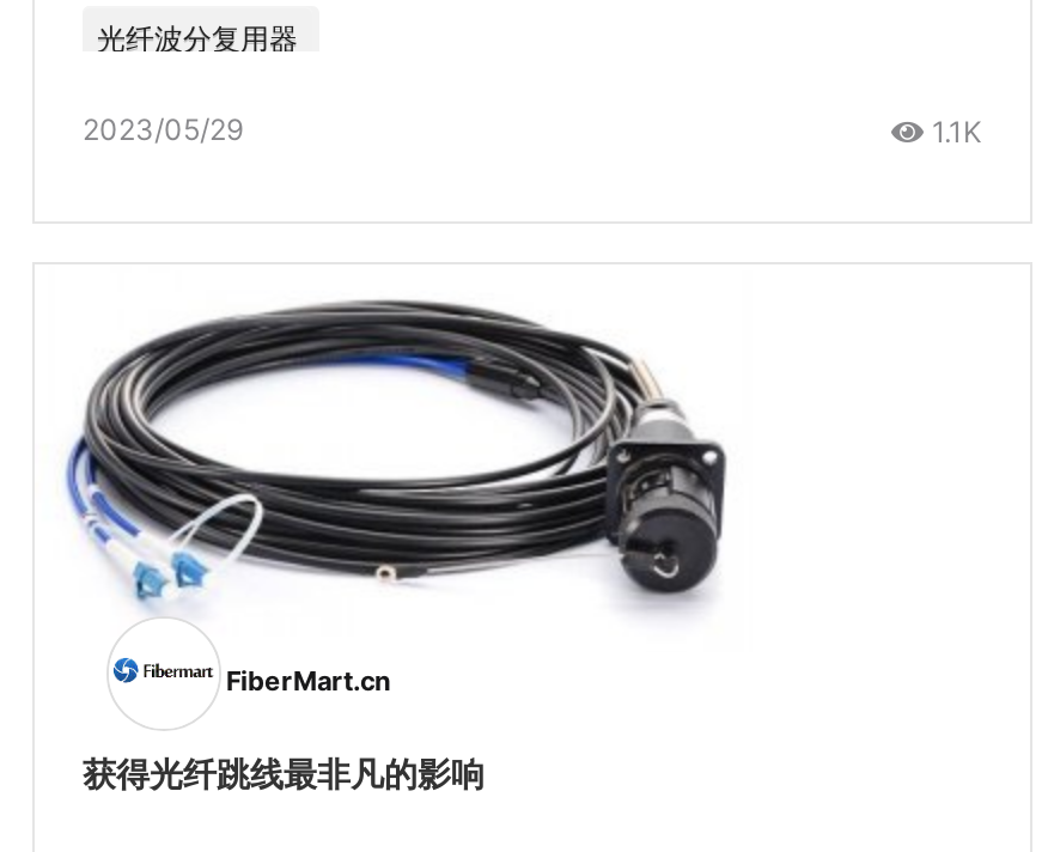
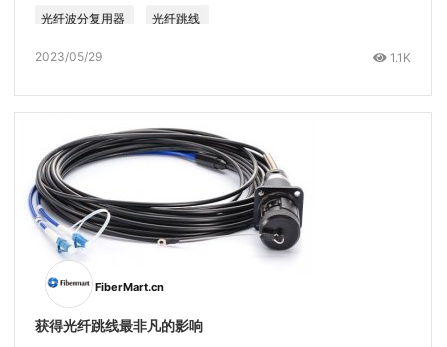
none -> [152,11,200,26] 光纤跳线

